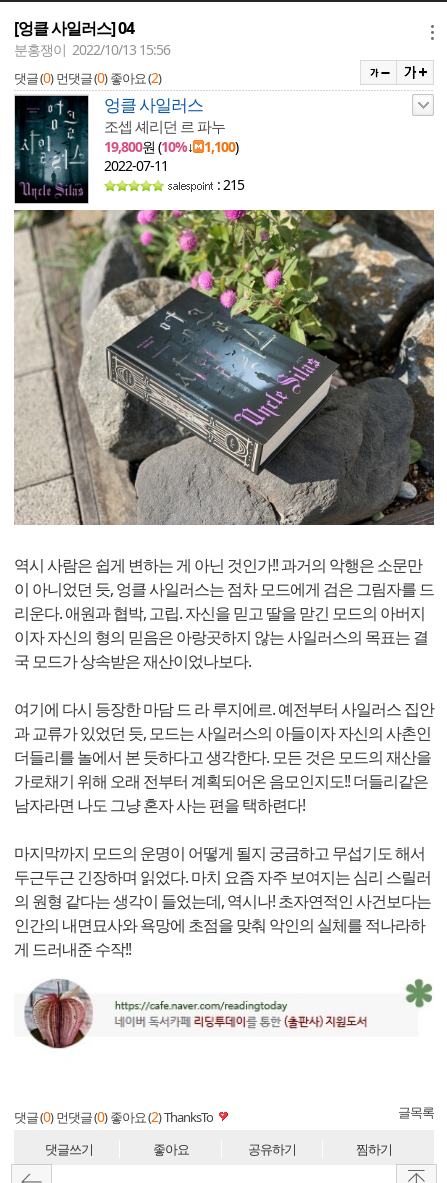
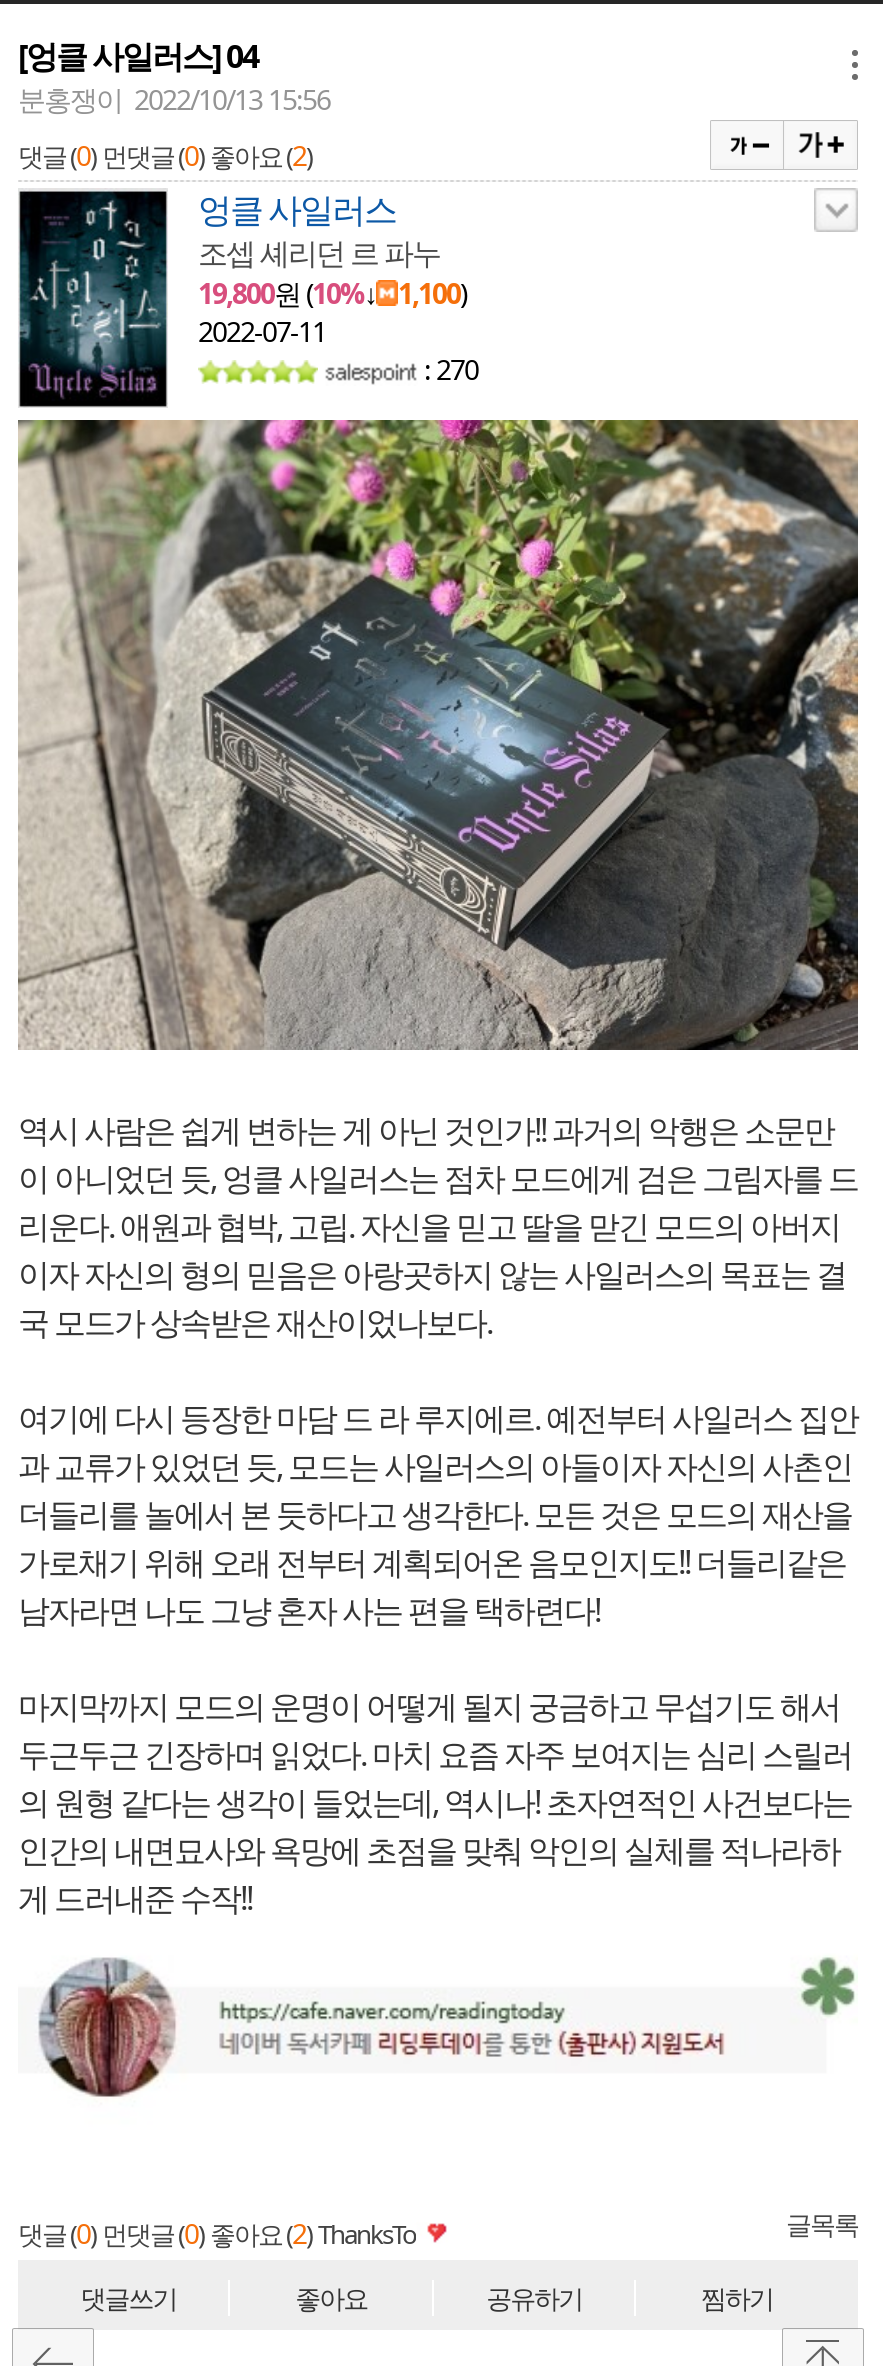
[214,175,244,194] : 215 -> [418,350,478,388] : 270

